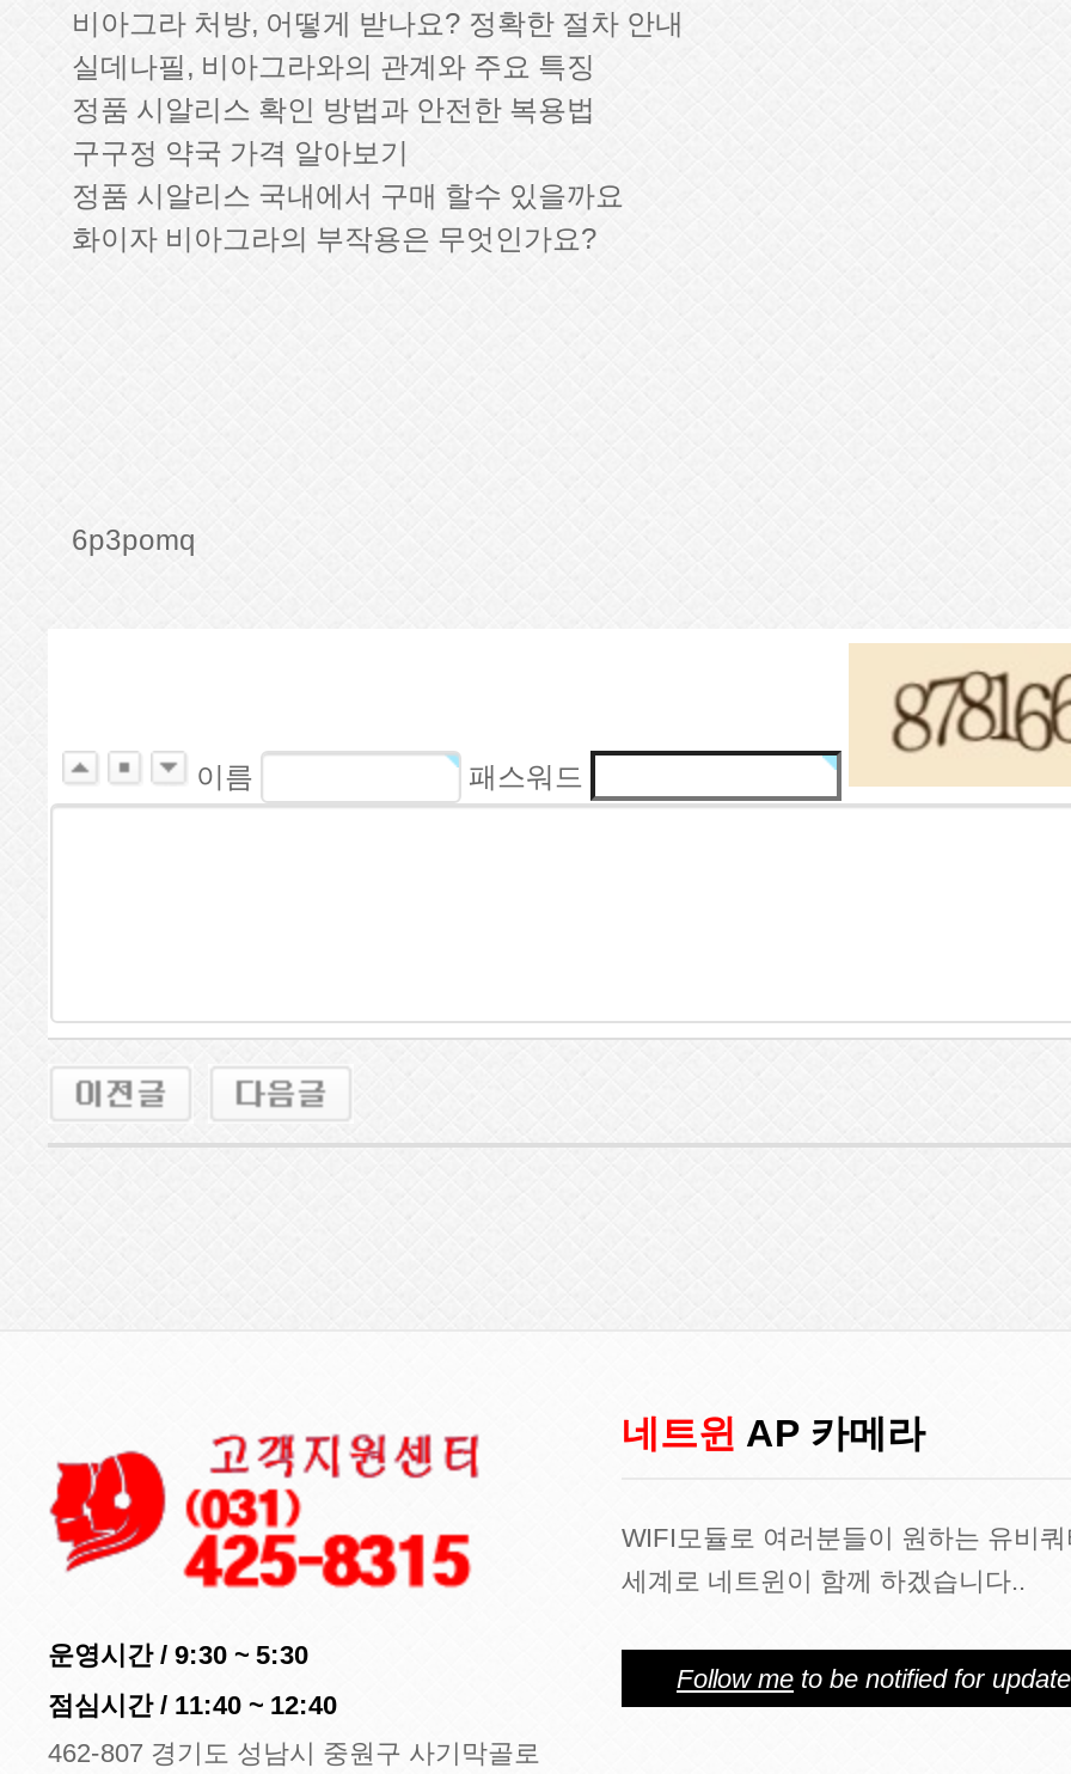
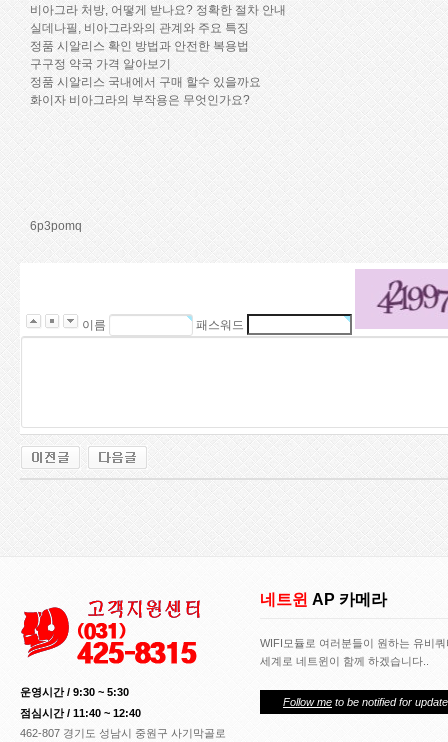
[853,648,1064,782] [image] -> [358,270,445,326] [image]

